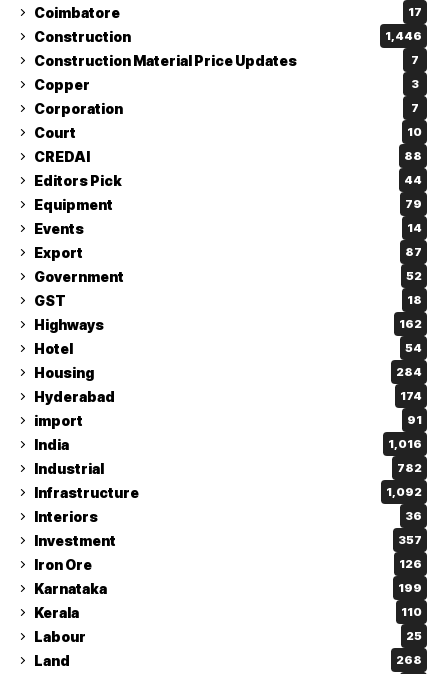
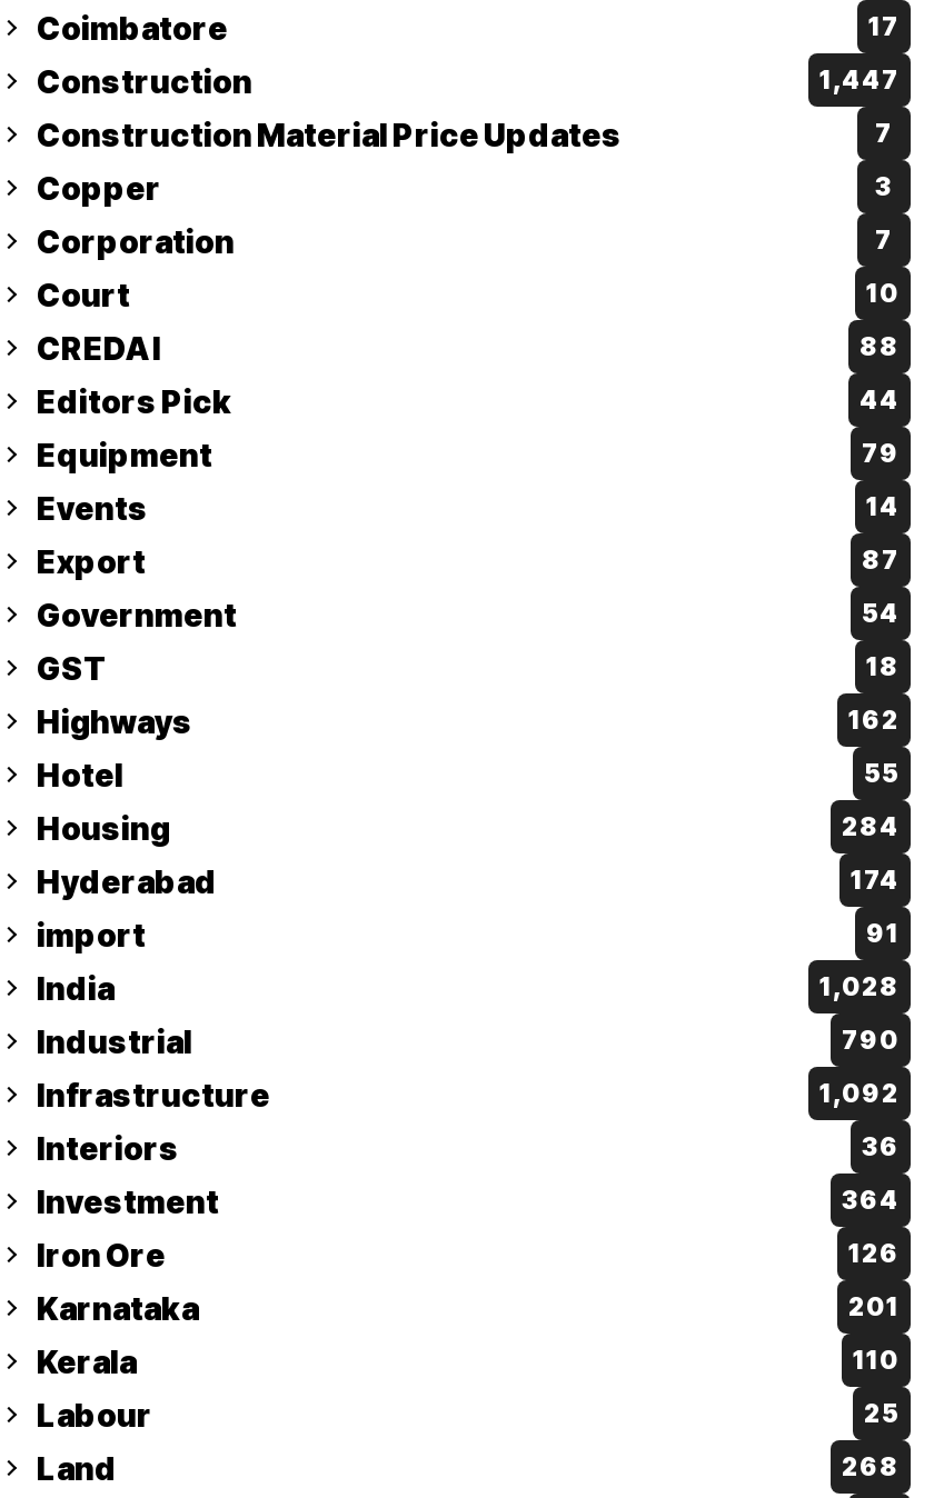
[385,29,422,43] 1,446 -> [819,65,900,96] 1,447
[406,269,422,283] 52 -> [862,599,900,630] 54
[405,341,422,355] 54 -> [864,759,900,790] 55
[388,437,422,451] 1,016 -> [819,972,900,1003] 1,028
[397,461,422,475] 782 -> [842,1025,900,1057] 790
[398,533,422,547] 357 -> [842,1186,900,1217] 364
[398,581,422,595] 199 -> [848,1292,900,1323] 201

